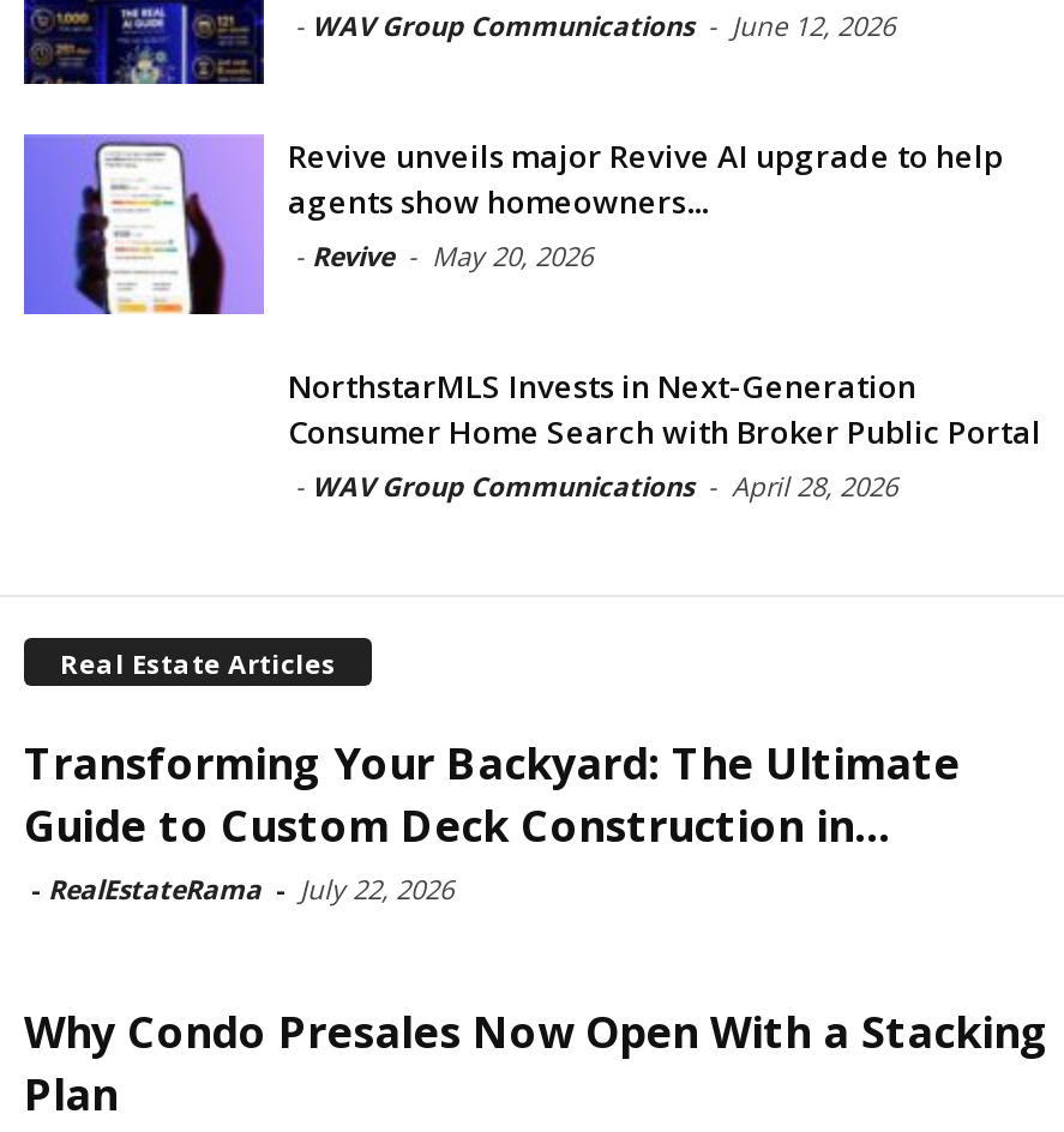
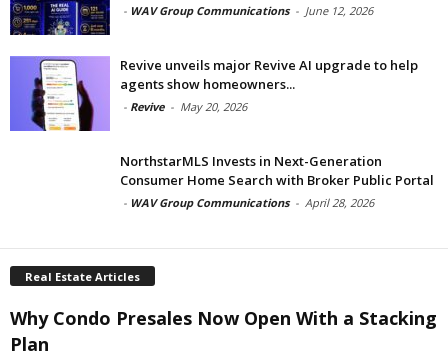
[24,735,960,908] Transforming Your Backyard: The Ultimate | Guide to Custom Deck Construction in... | - RealEstateRama - July 22, 2026 -> none

